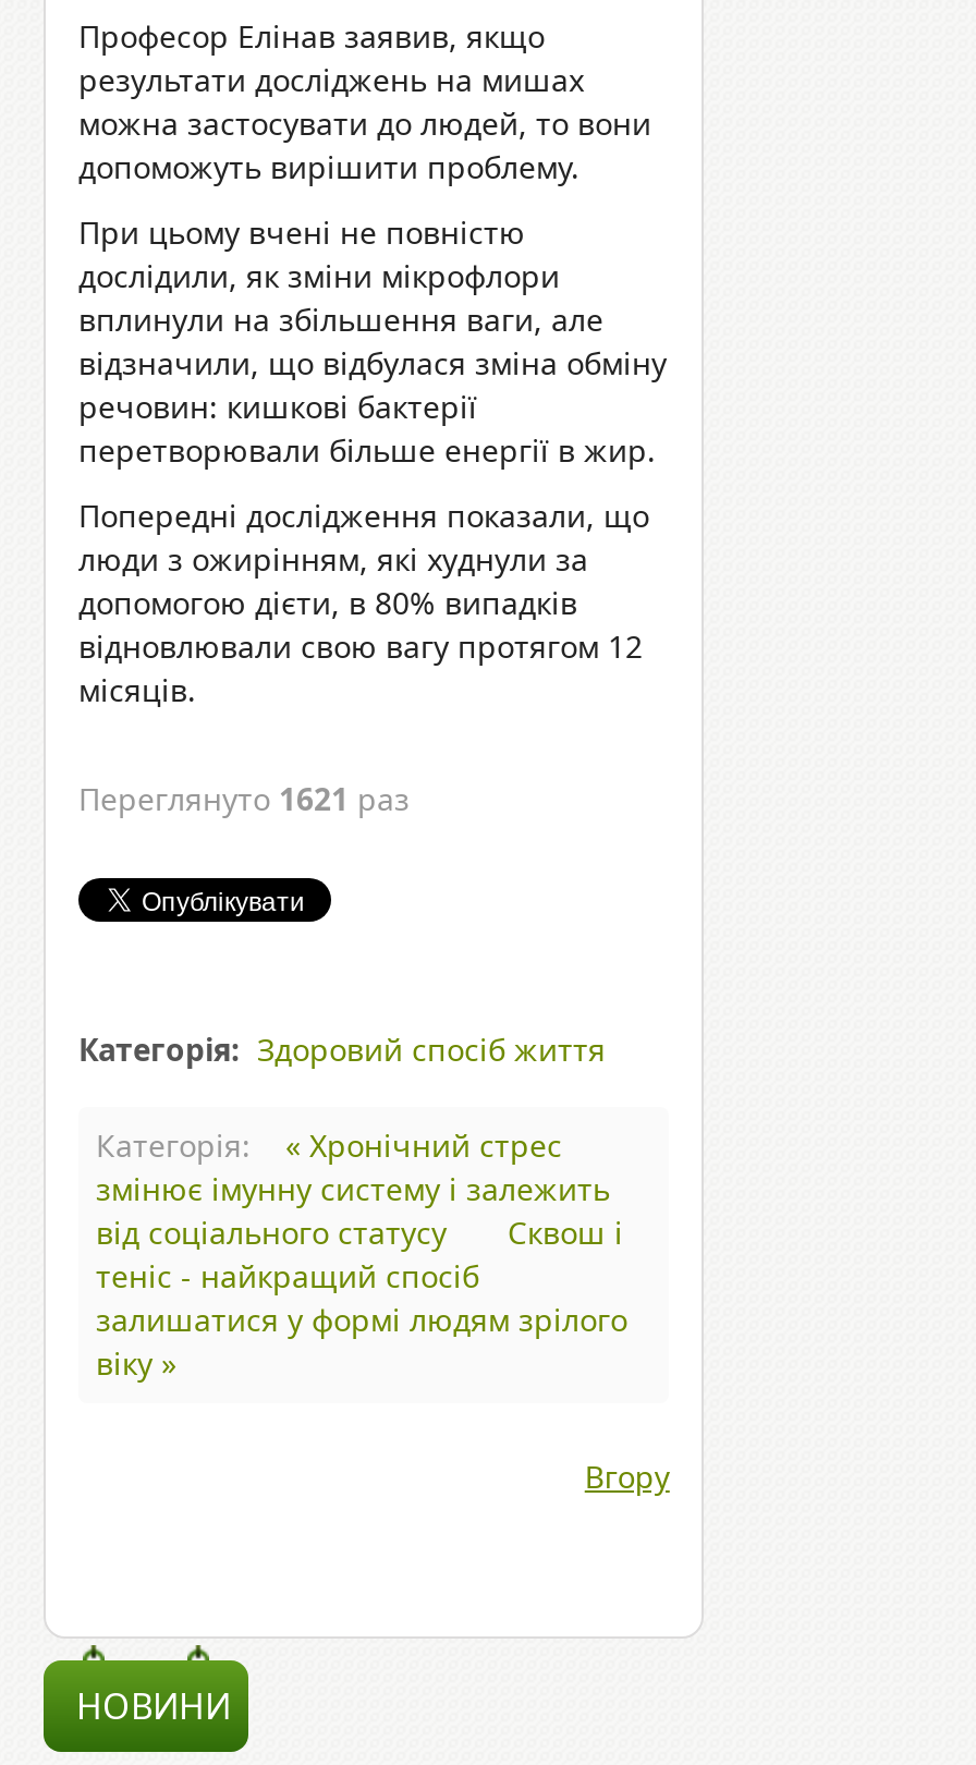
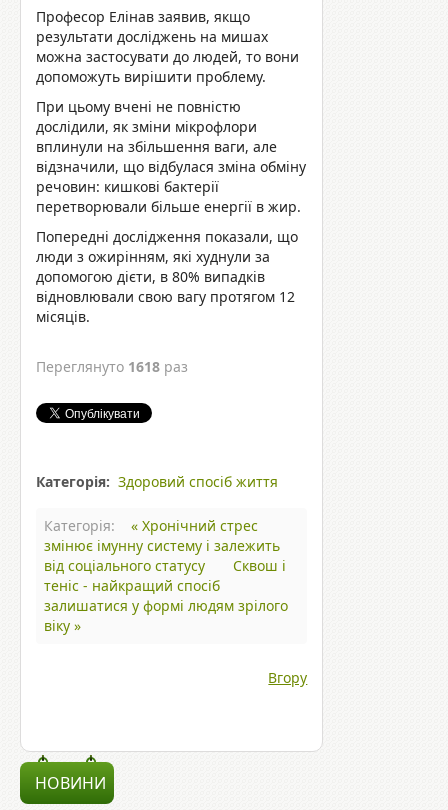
[78,777,410,819] Переглянуто 1621 раз -> [36,357,188,376] Переглянуто 1618 раз

